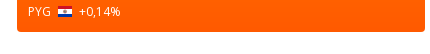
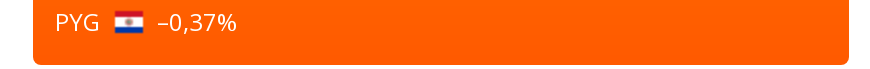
[28,2,121,19] PYG +0,14% -> [55,5,239,39] PYG –0,37%

